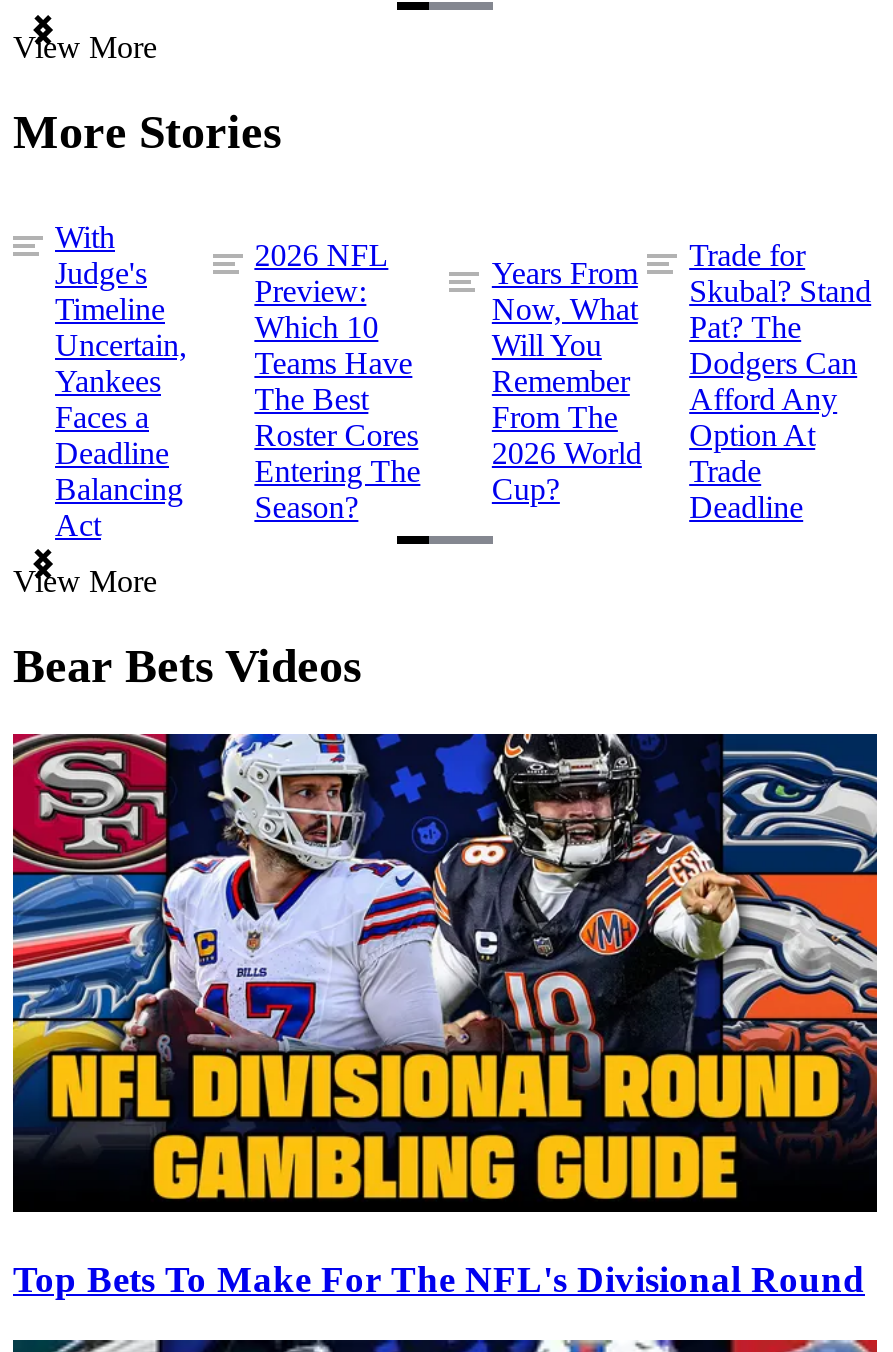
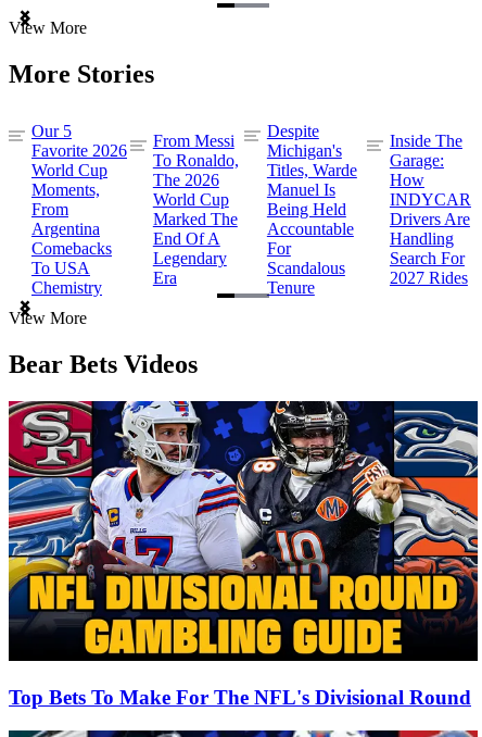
[55,220,187,542] With | Judge's | Timeline | Uncertain, | Yankees | Faces a | Deadline | Balancing | Act -> [31,122,127,297] Our 5 | Favorite 2026 | World Cup | Moments, | From | Argentina | Comebacks | To USA | Chemistry
[254,238,420,524] 2026 NFL | Preview: | Which 10 | Teams Have | The Best | Roster Cores | Entering The | Season? -> [153,132,239,287] From Messi | To Ronaldo, | The 2026 | World Cup | Marked The | End Of A | Legendary | Era
[689,238,871,524] Trade for | Skubal? Stand | Pat? The | Dodgers Can | Afford Any | Option At | Trade | Deadline -> [390,132,471,287] Inside The | Garage: | How | INDYCAR | Drivers Are | Handling | Search For | 2027 Rides
[492,256,642,506] Years From | Now, What | Will You | Remember | From The | 2026 World | Cup? -> [267,122,357,297] Despite | Michigan's | Titles, Warde | Manuel Is | Being Held | Accountable | For | Scandalous | Tenure

